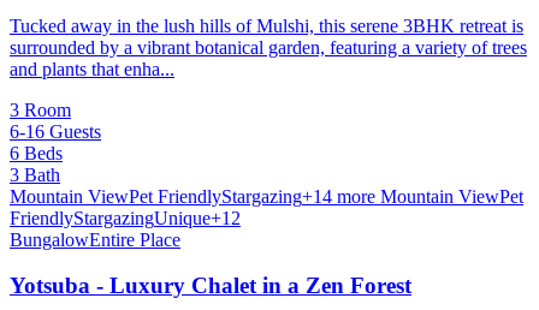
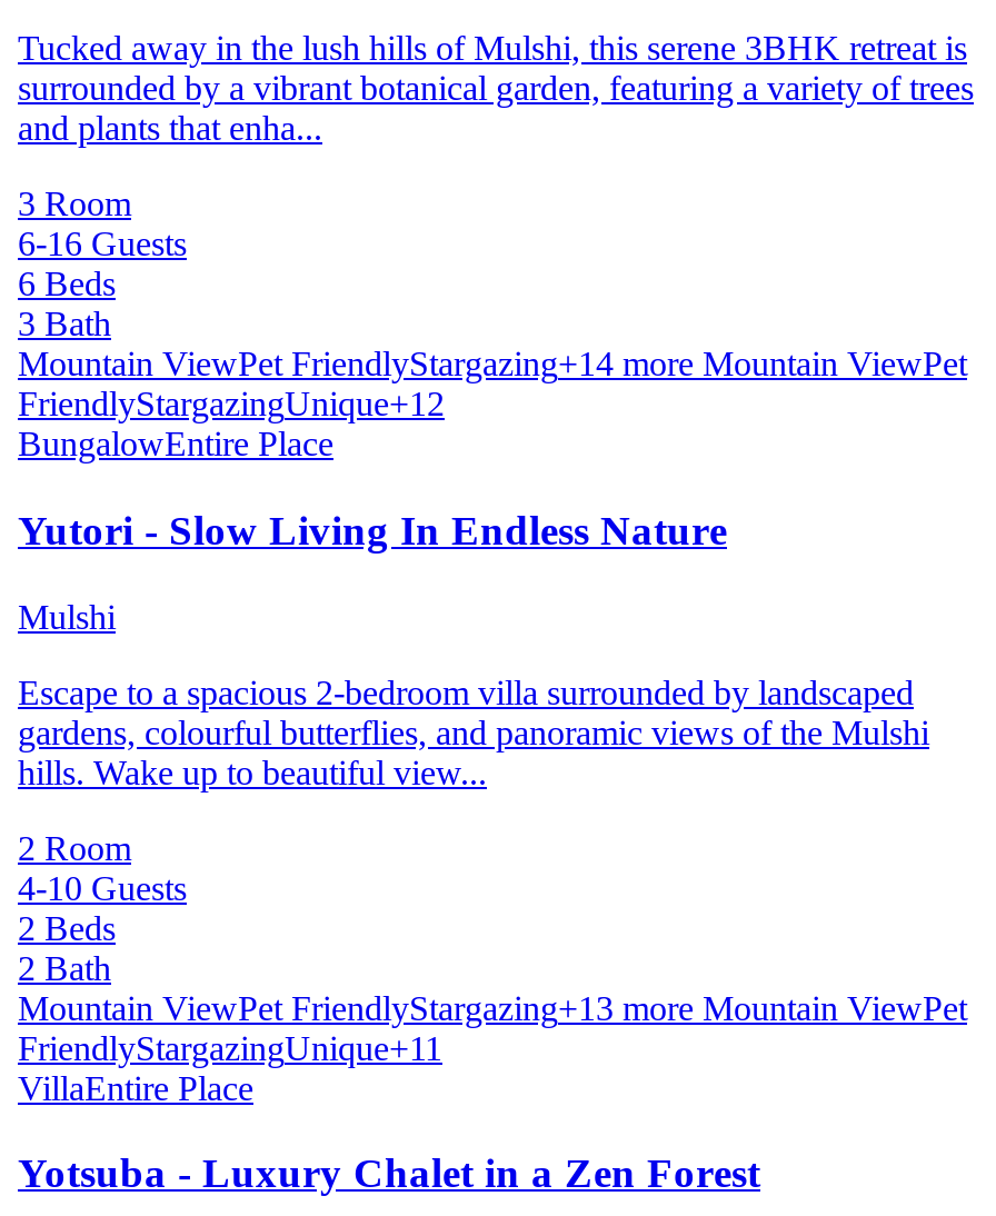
none -> [18,507,967,1106] Yutori - Slow Living In Endless Nature | Mulshi | Escape to a spacious 2-bedroom villa surrounded by landscaped | gardens, colourful butterflies, and panoramic views of the Mulshi | hills. Wake up to beautiful view... | 2 Room | 4-10 Guests | 2 Beds | 2 Bath | Mountain ViewPet FriendlyStargazing+13 more Mountain ViewPet | FriendlyStargazingUnique+11 | VillaEntire Place

